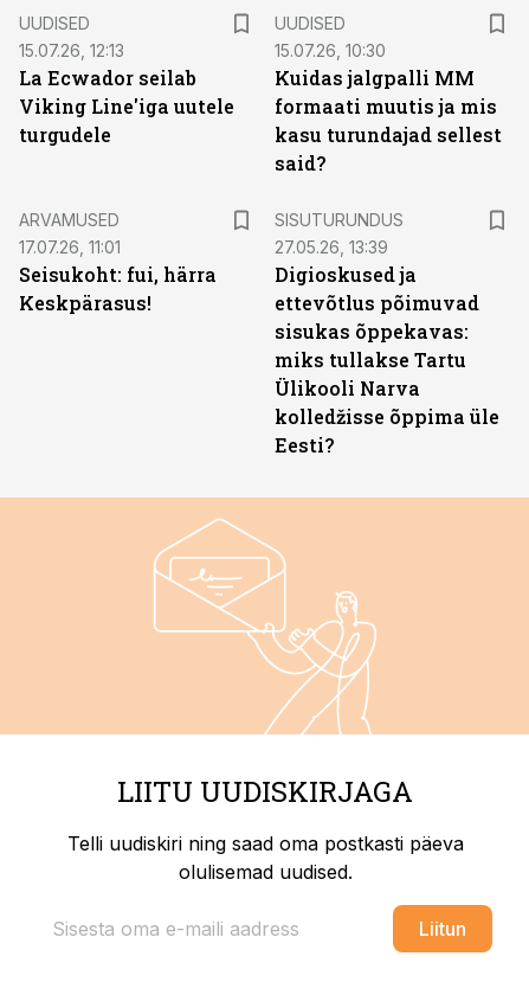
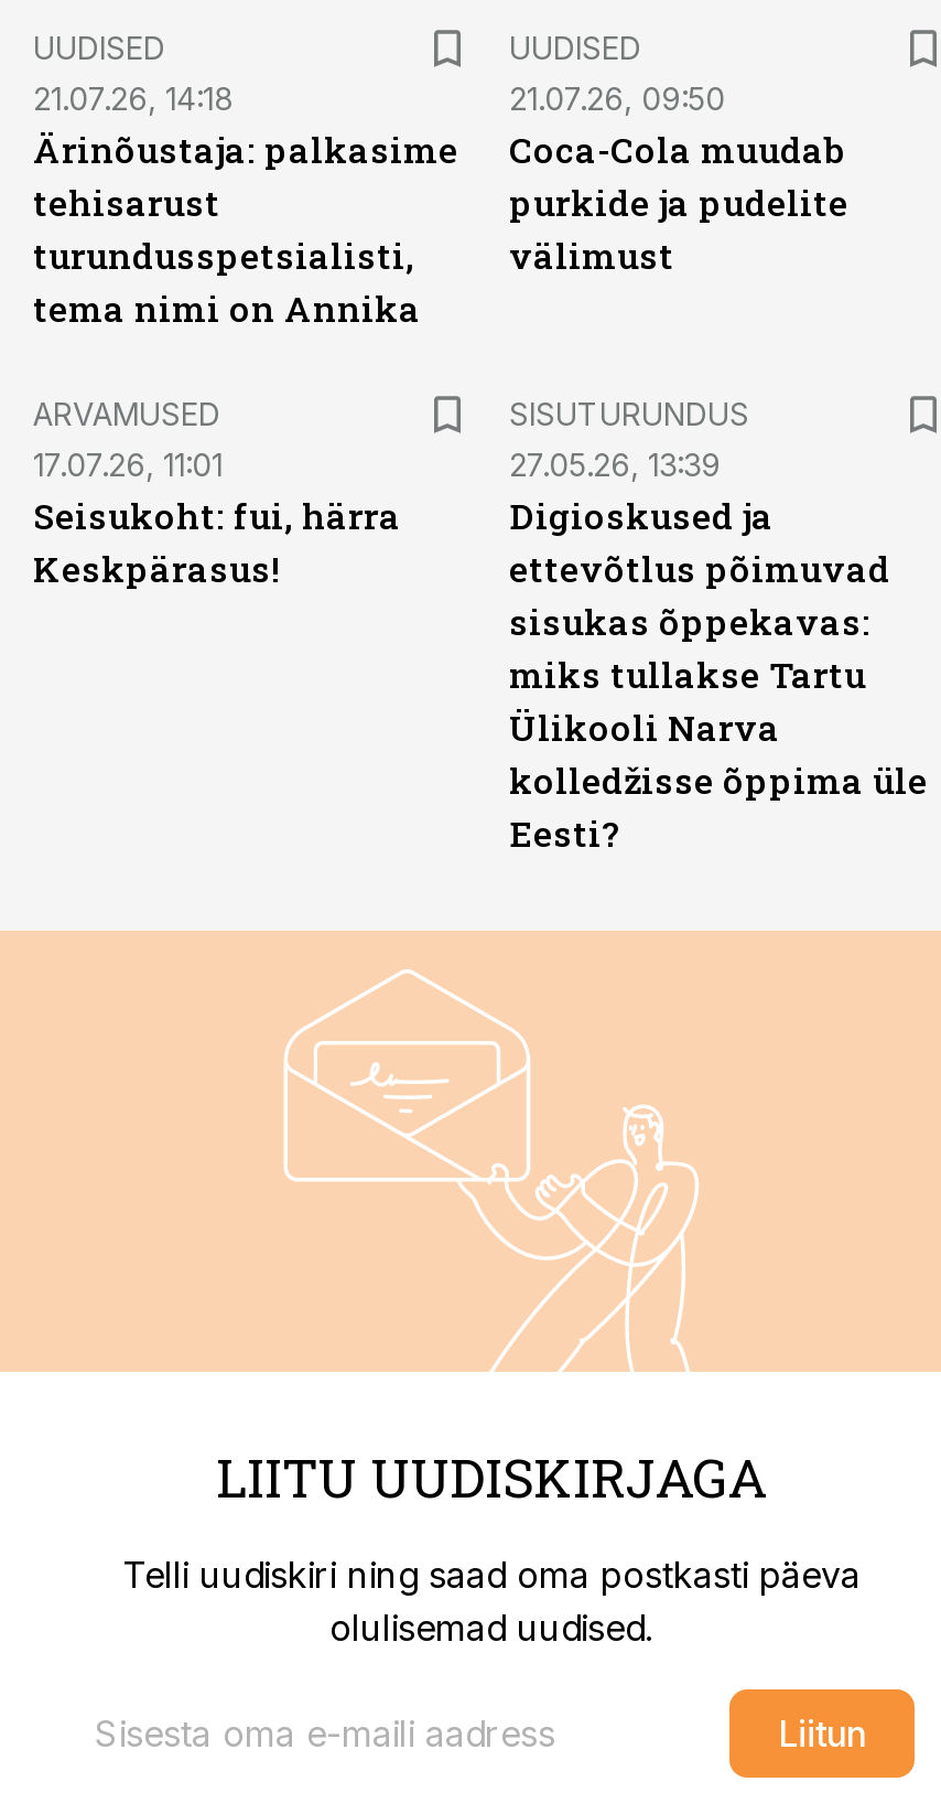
[19,40,234,147] 15.07.26, 12:13 | La Ecwador seilab | Viking Line'iga uutele | turgudele -> [33,79,458,331] 21.07.26, 14:18 | Ärinõustaja: palkasime | tehisarust | turundusspetsialisti, | tema nimi on Annika
[275,40,502,175] 15.07.26, 10:30 | Kuidas jalgpalli MM | formaati muutis ja mis | kasu turundajad sellest | said? -> [509,79,848,278] 21.07.26, 09:50 | Coca-Cola muudab | purkide ja pudelite | välimust

